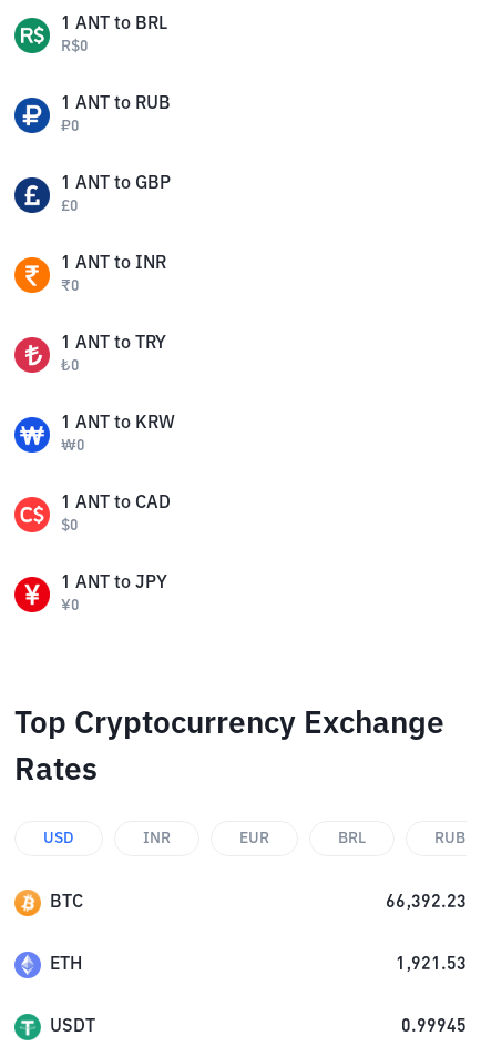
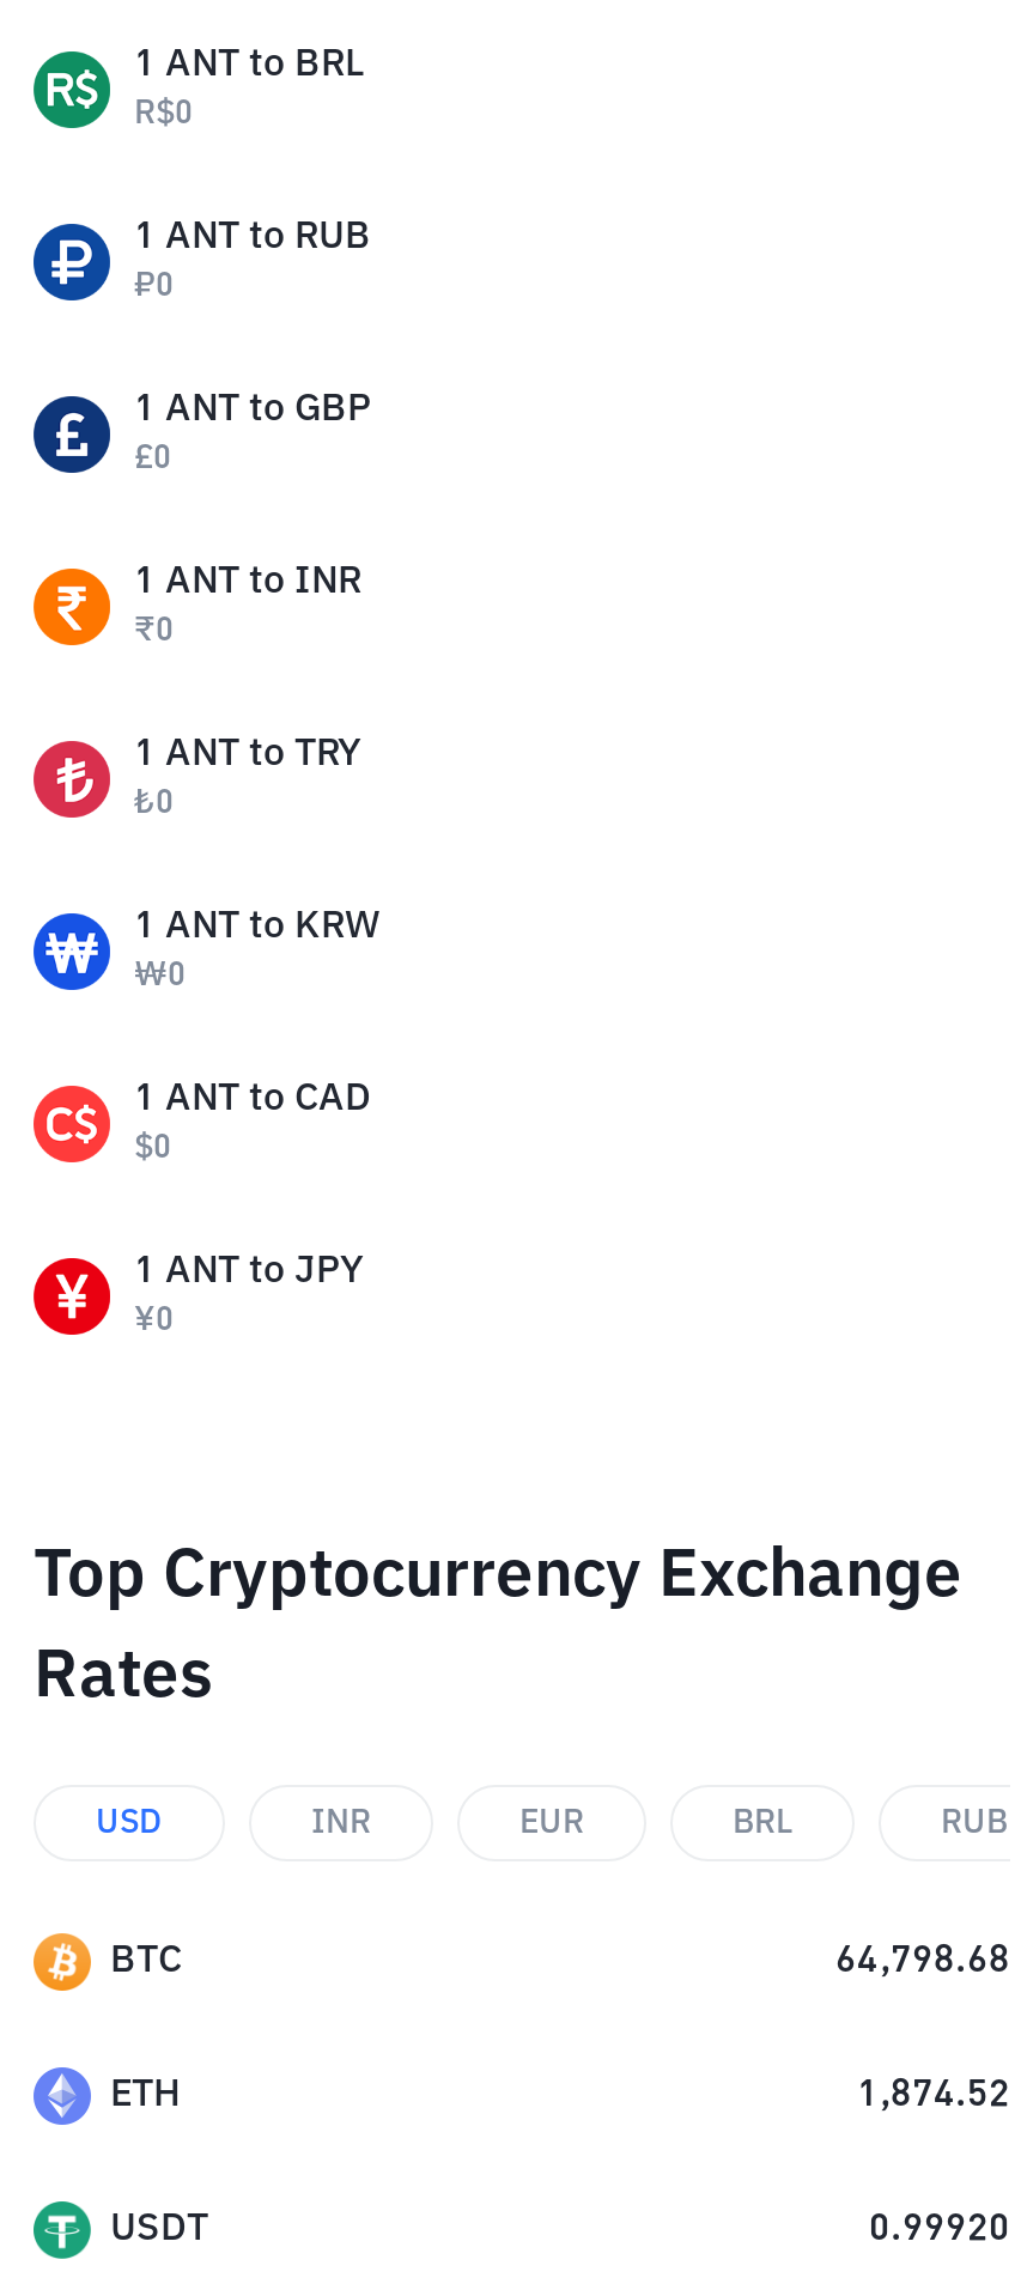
[386,894,467,912] 66,392.23 -> [835,1943,1010,1981] 64,798.68
[396,956,467,974] 1,921.53 -> [857,2077,1010,2115] 1,874.52
[401,1018,467,1036] 0.99945 -> [869,2211,1010,2249] 0.99920

